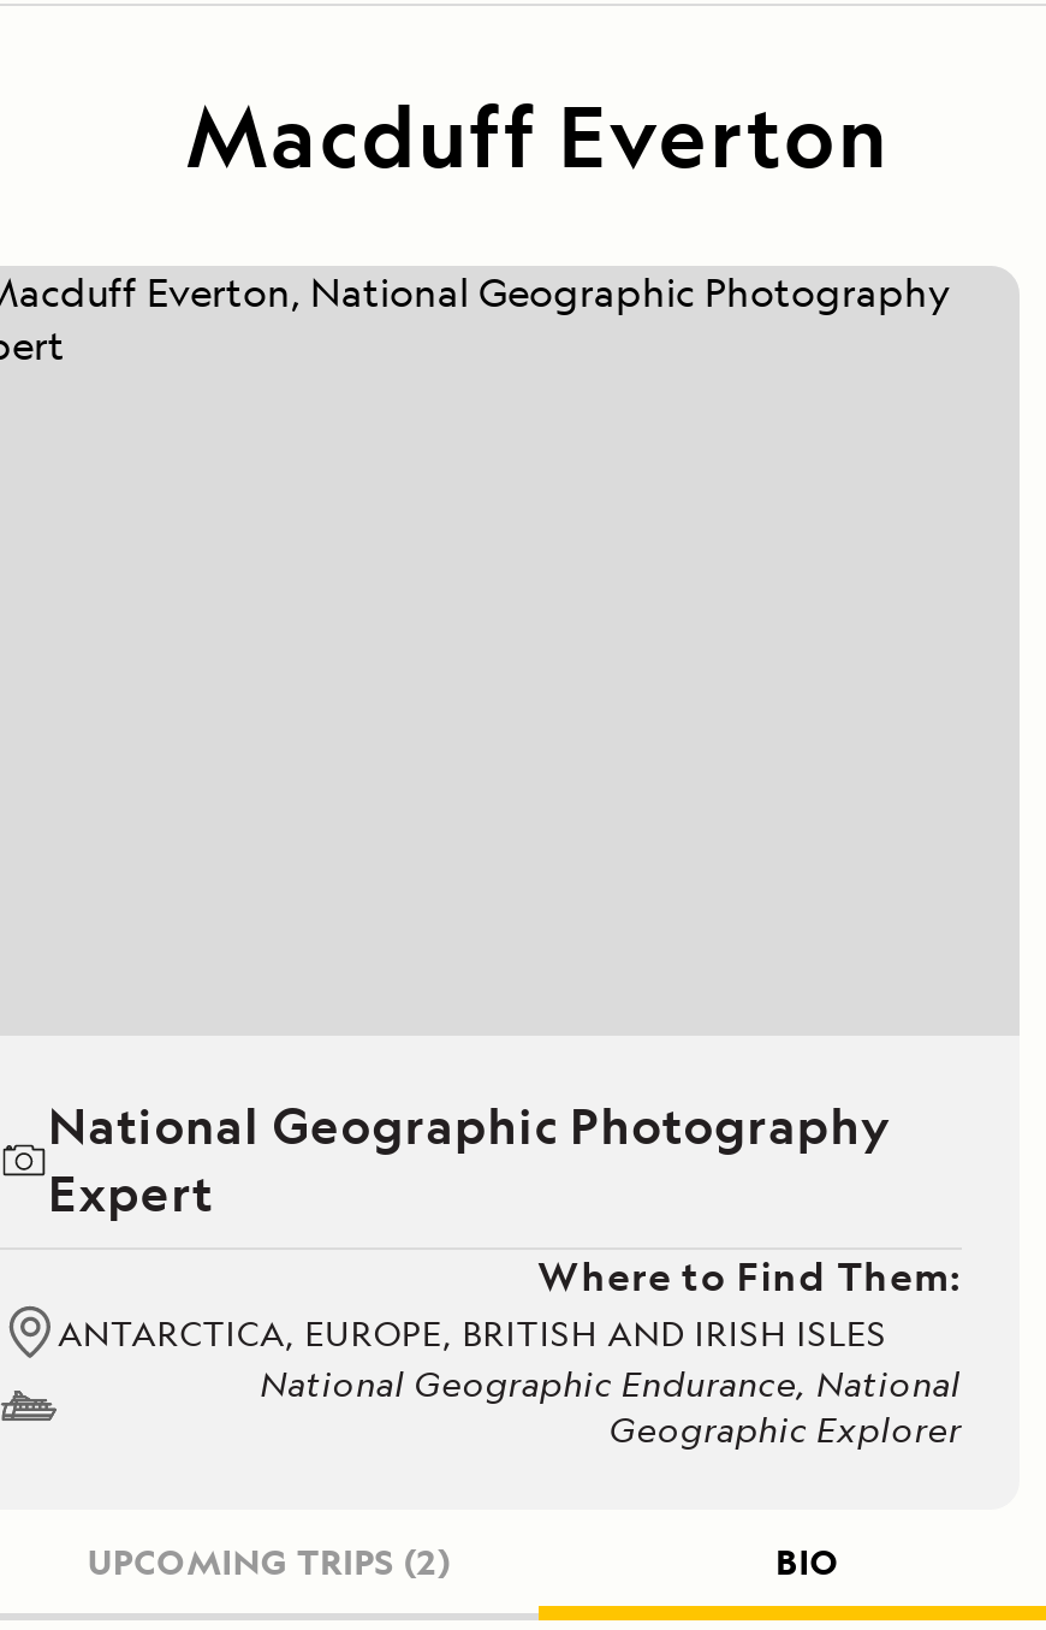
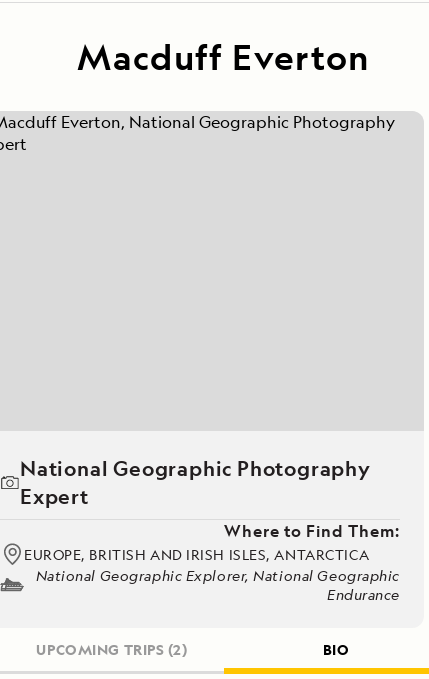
[58,1309,962,1452] ANTARCTICA, EUROPE, BRITISH AND IRISH ISLES | National Geographic Endurance, National | Geographic Explorer -> [24,544,400,604] EUROPE, BRITISH AND IRISH ISLES, ANTARCTICA | National Geographic Explorer, National Geographic | Endurance

